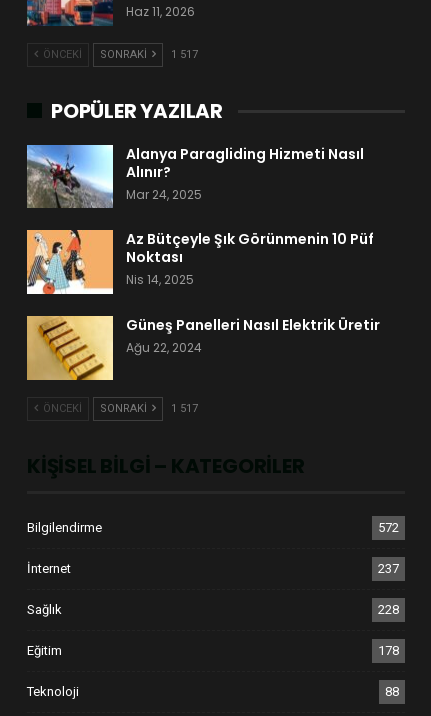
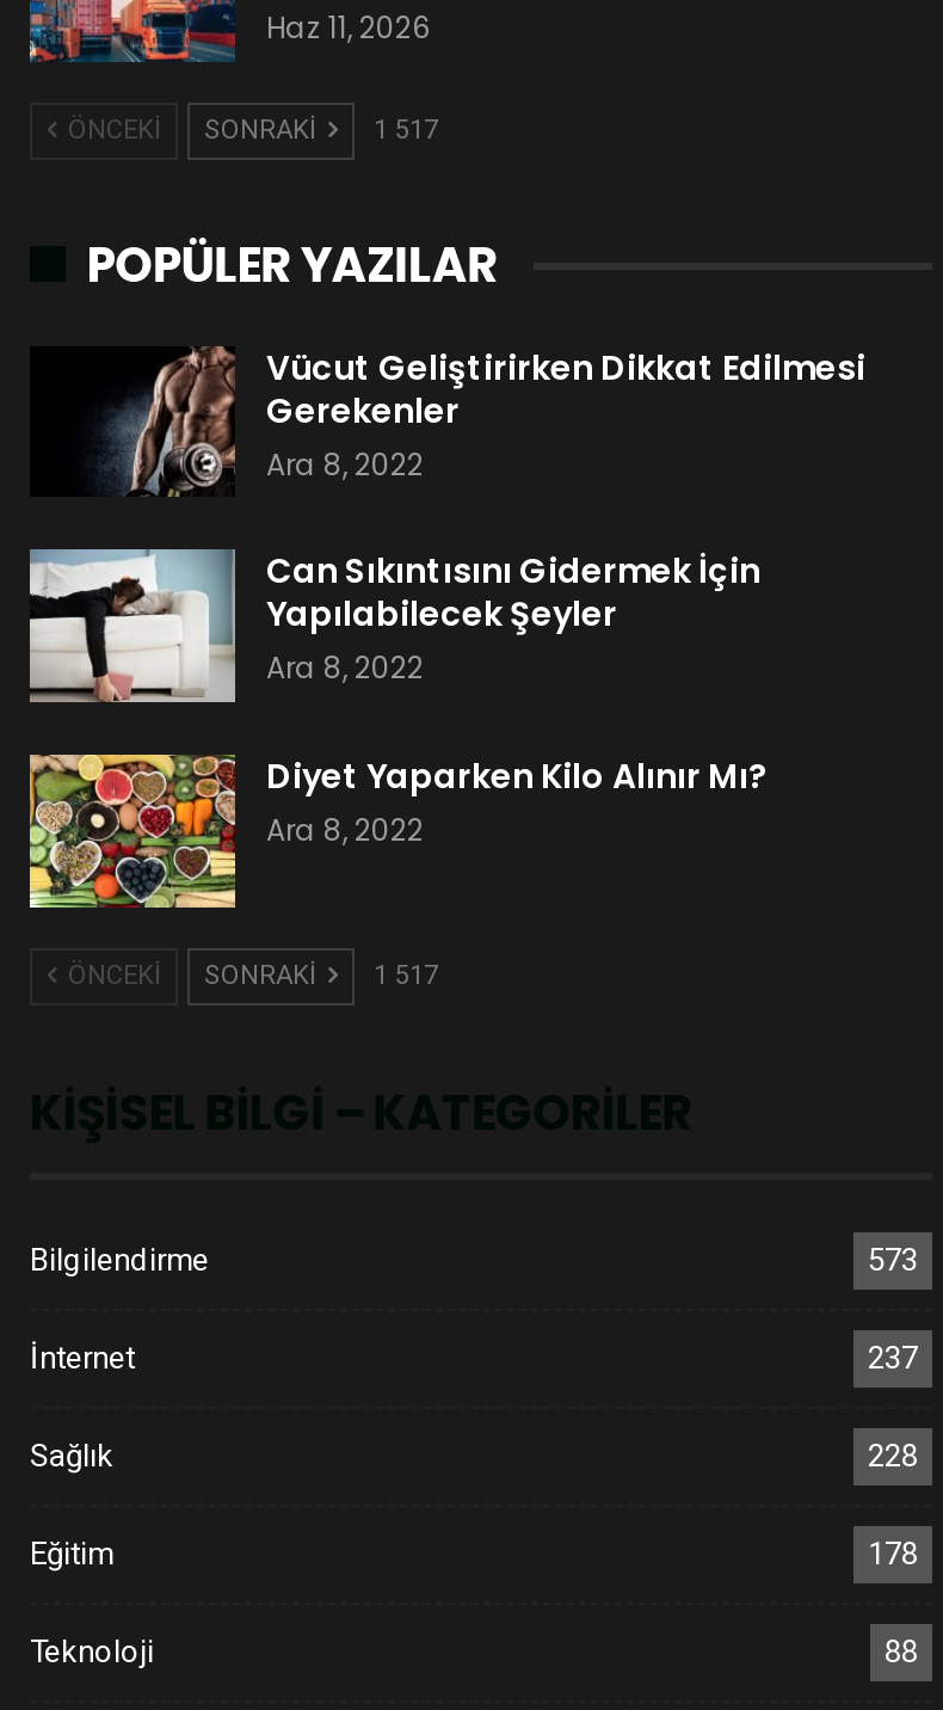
[26,144,364,209] [image] | Alanya Paragliding Hizmeti Nasıl | Alınır? | Mar 24, 2025 -> [30,343,865,497] [image] | Vücut Geliştirirken Dikkat Edilmesi | Gerekenler | Ara 8, 2022
[26,229,374,295] [image] | Az Bütçeyle Şık Görünmenin 10 Püf | Noktası | Nis 14, 2025 -> [27,547,760,705] [image] | Can Sıkıntısını Gidermek İçin | Yapılabilecek Şeyler | Ara 8, 2022
[26,315,380,381] [image] | Güneş Panelleri Nasıl Elektrik Üretir | Ağu 22, 2024 -> [27,752,768,910] [image] | Diyet Yaparken Kilo Alınır Mı? | Ara 8, 2022
[378,520,399,535] 572 -> [868,1241,918,1277] 573

